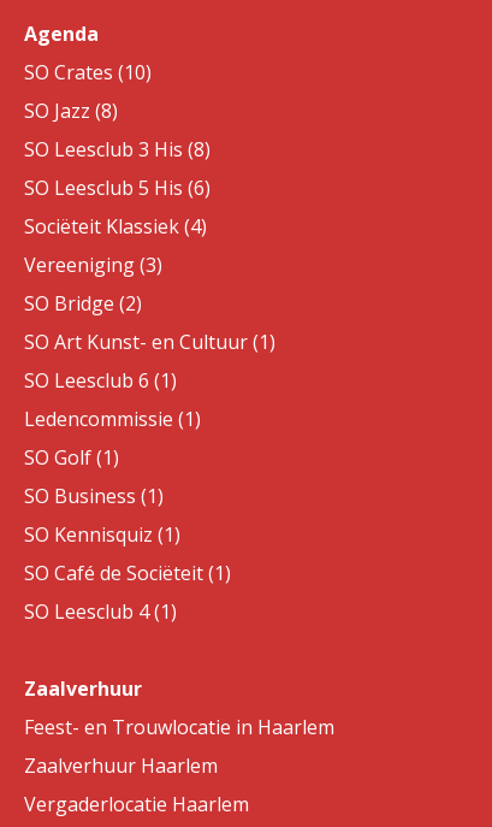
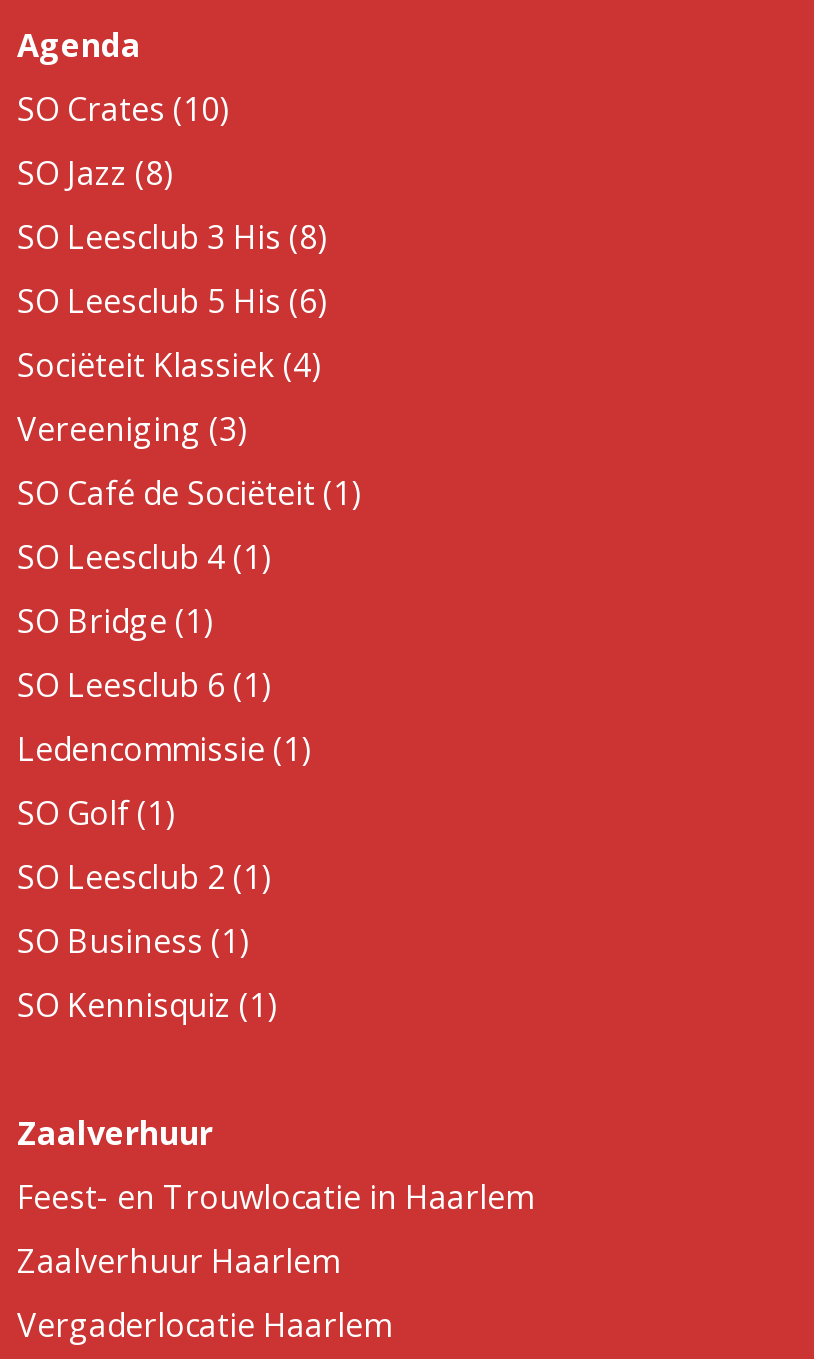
[24,290,275,355] SO Bridge (2) | SO Art Kunst- en Cultuur (1) -> [17,599,213,643] SO Bridge (1)
moved [24,367,201,471] -> [17,663,311,835]: SO Leesclub 6 (1) | Ledencommissie (1) | SO Golf (1)
none -> [17,855,271,899] SO Leesclub 2 (1)
moved [24,483,180,548] -> [17,919,277,1027]: SO Business (1) | SO Kennisquiz (1)
moved [24,560,231,625] -> [17,471,361,579]: SO Café de Sociëteit (1) | SO Leesclub 4 (1)

